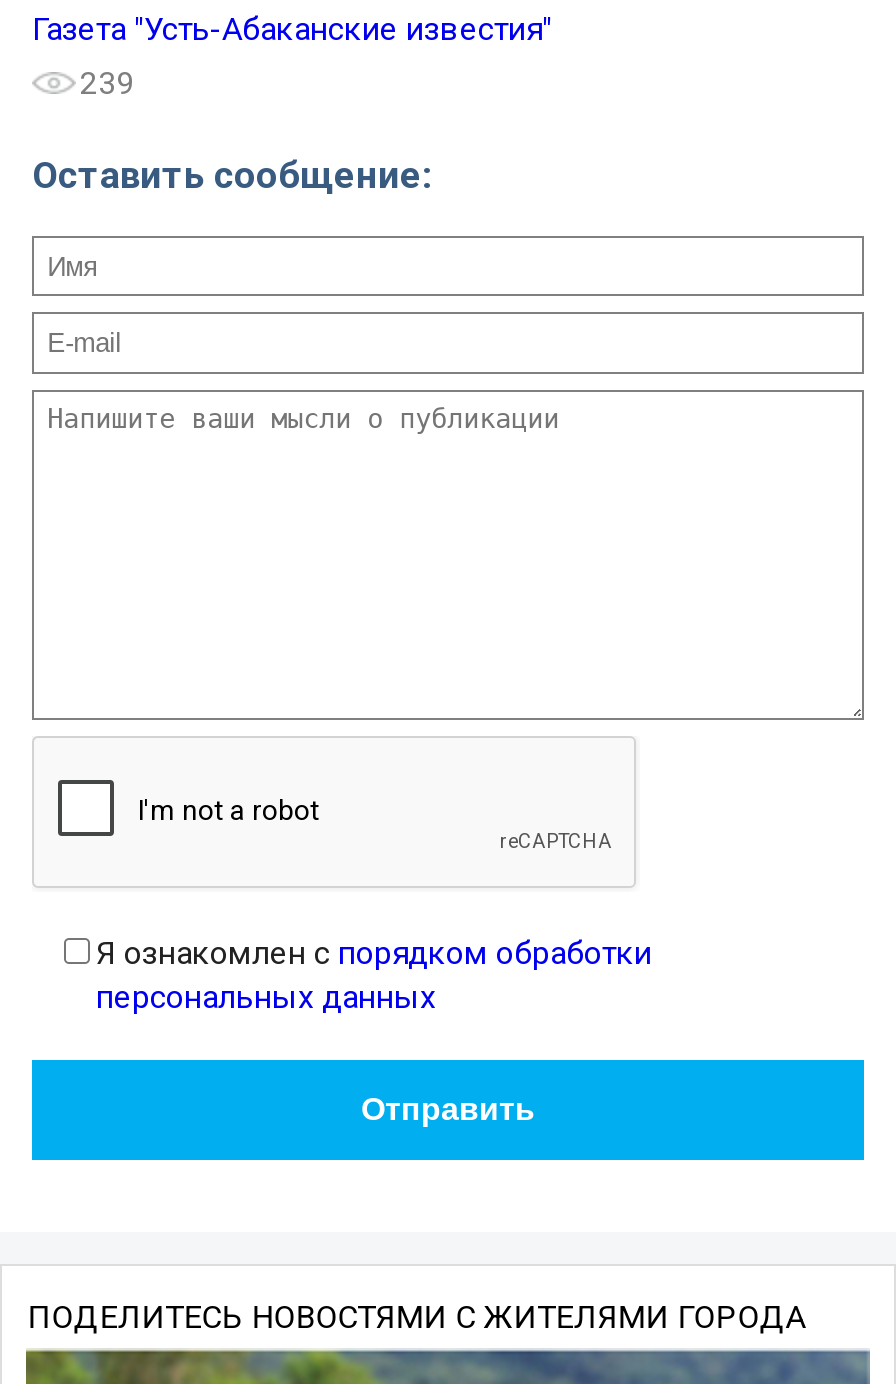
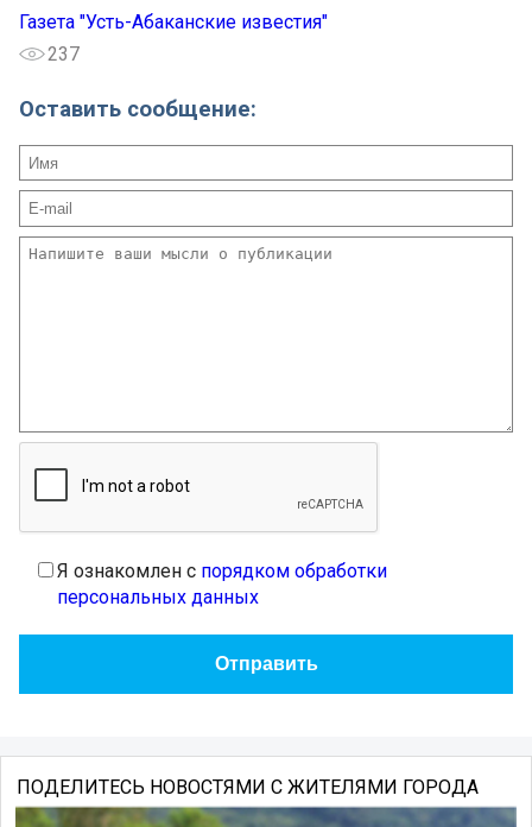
[80,63,134,101] 239 -> [47,42,80,65] 237

